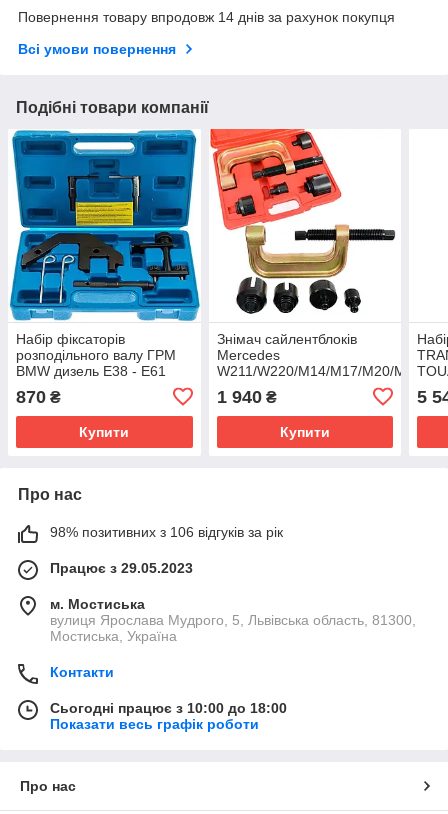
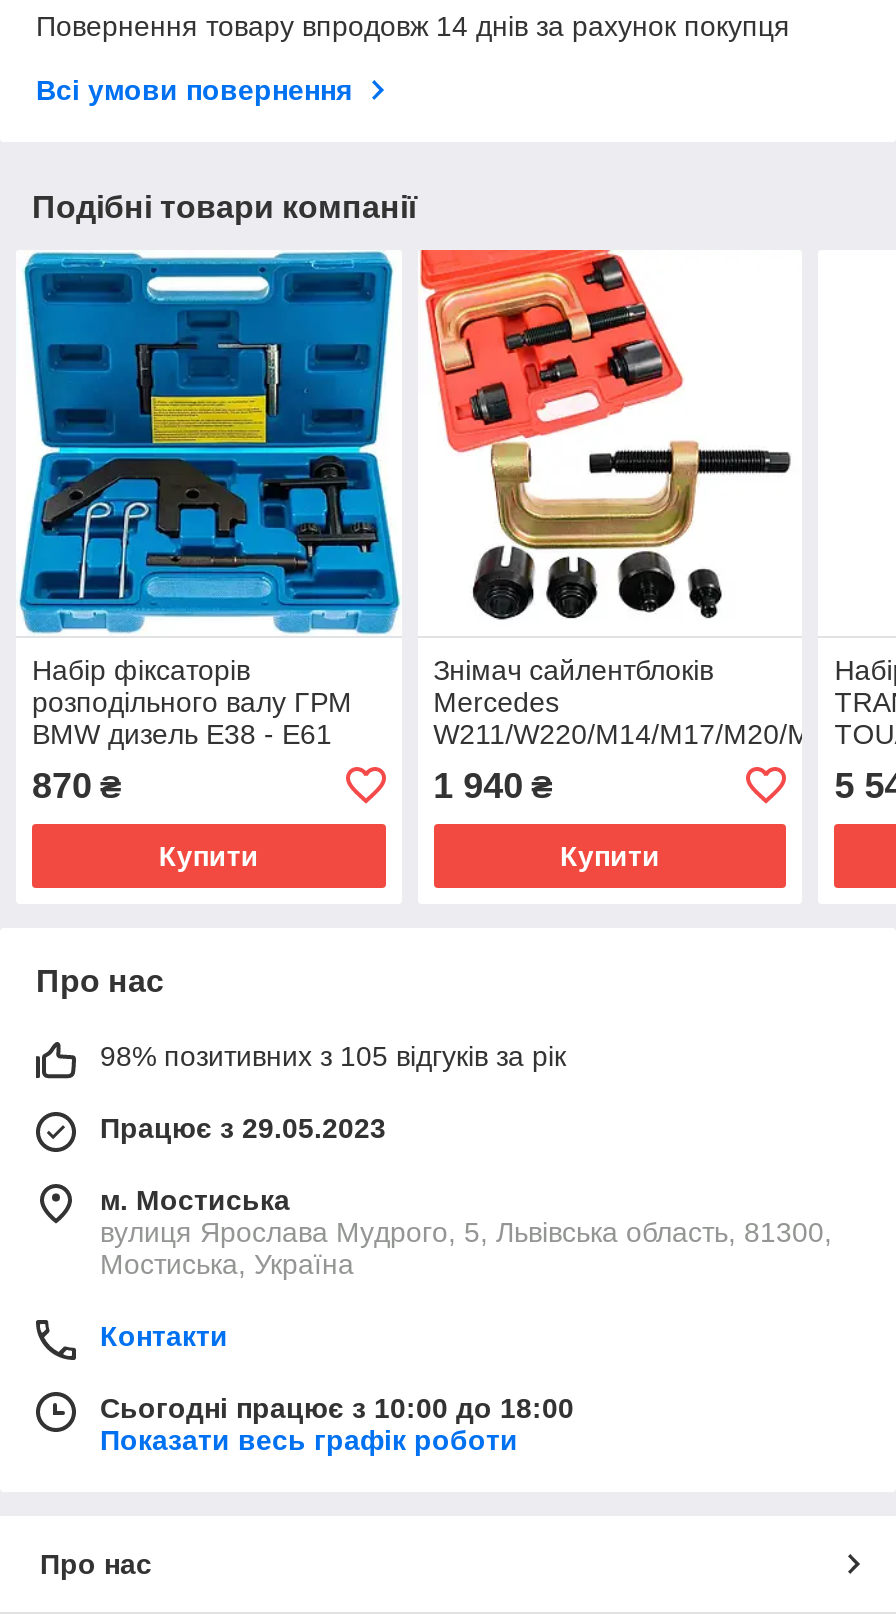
[50,524,283,540] 98% позитивних з 106 відгуків за рік -> [100,1040,566,1072] 98% позитивних з 105 відгуків за рік

